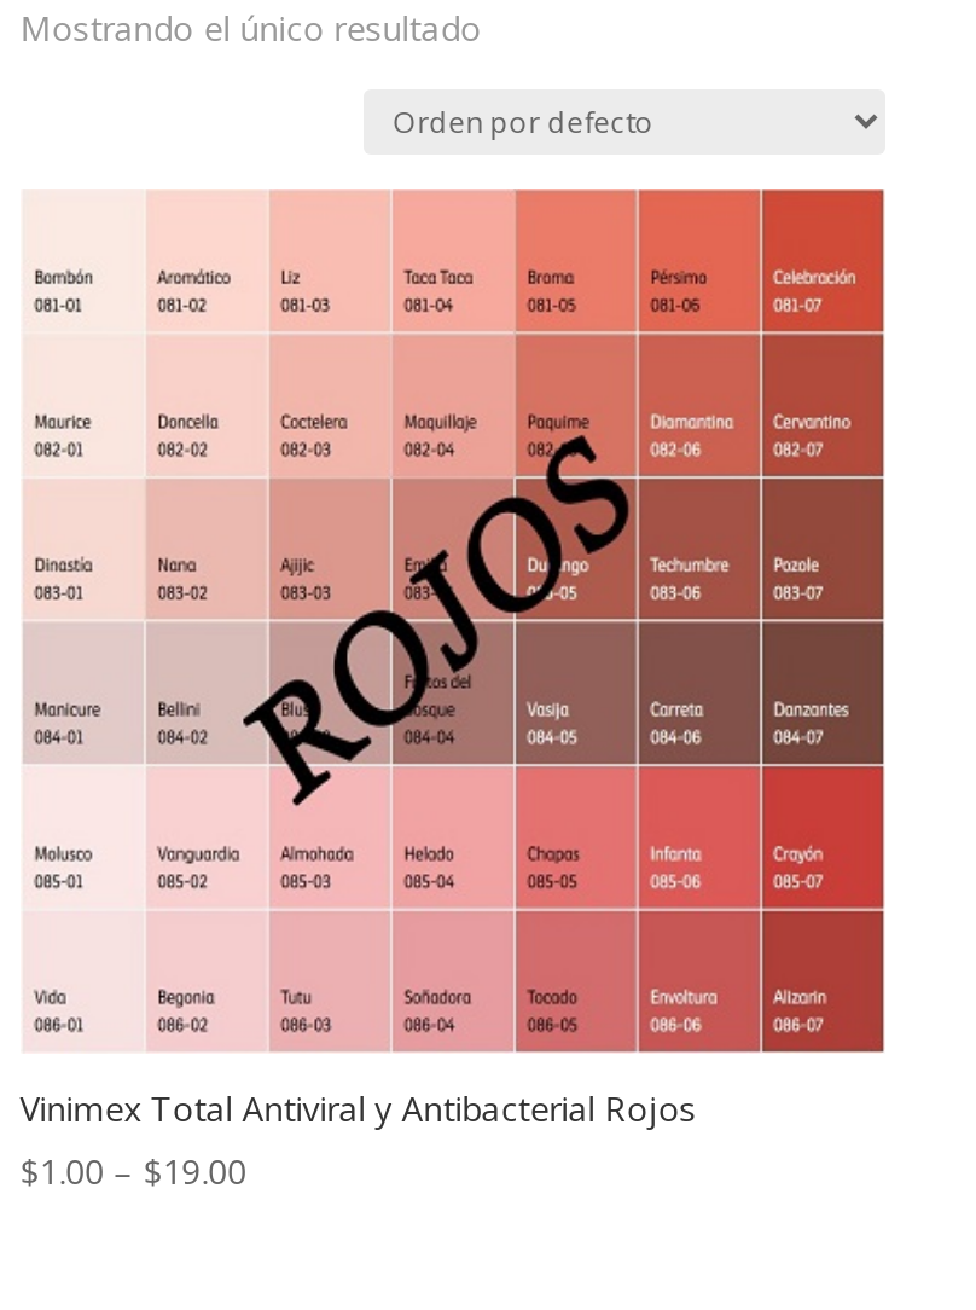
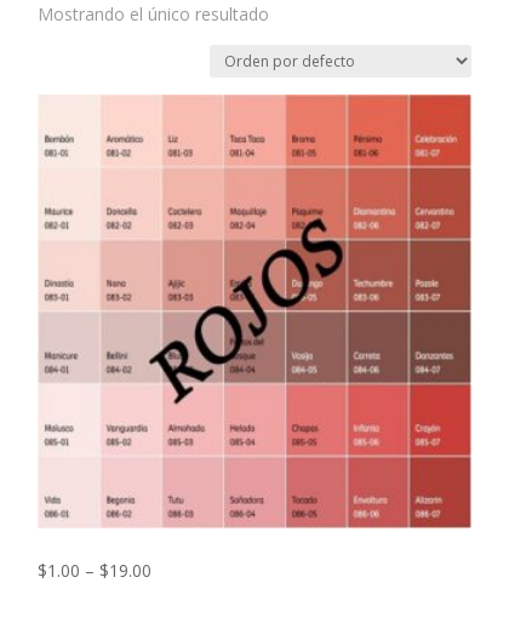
[20,1086,696,1132] Vinimex Total Antiviral y Antibacterial Rojos -> none

